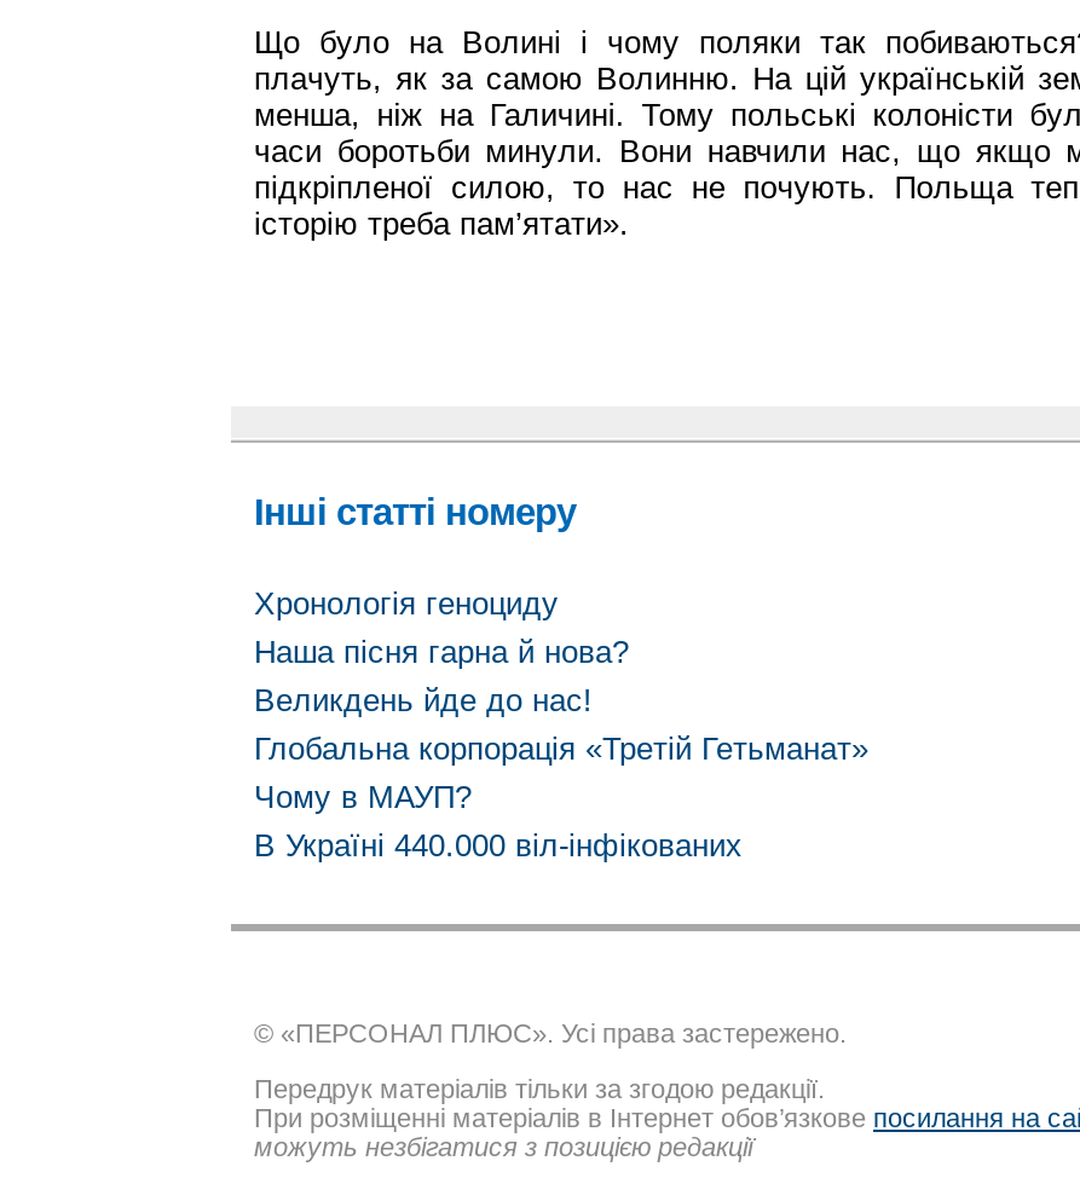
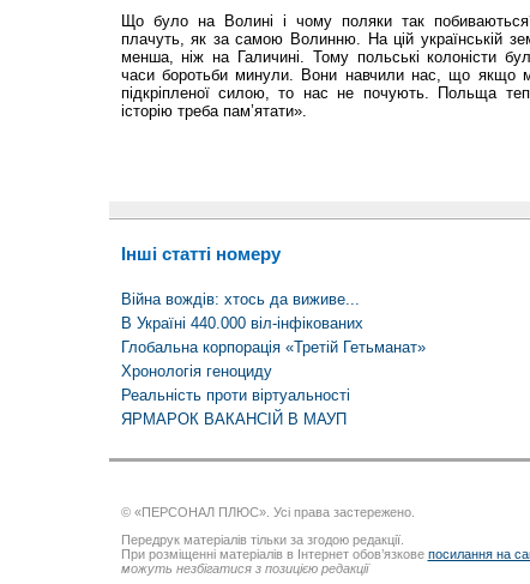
moved [254,584,868,766] -> [121,338,425,380]: Глобальна корпорація «Третій Гетьманат» | Хронологія геноциду
[254,633,629,814] Наша пісня гарна й нова? | Великдень йде до нас! | Чому в МАУП? -> [121,290,359,308] Війна вождів: хтось да виживе...
moved [254,826,743,863] -> [121,314,363,332]: В Україні 440.000 віл-інфікованих
none -> [121,386,350,428] Реальність проти віртуальності | ЯРМАРОК ВАКАНСІЙ В МАУП

